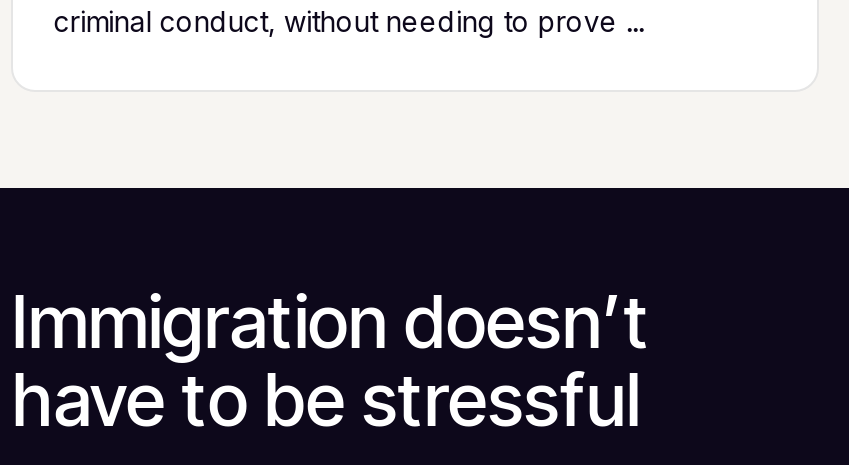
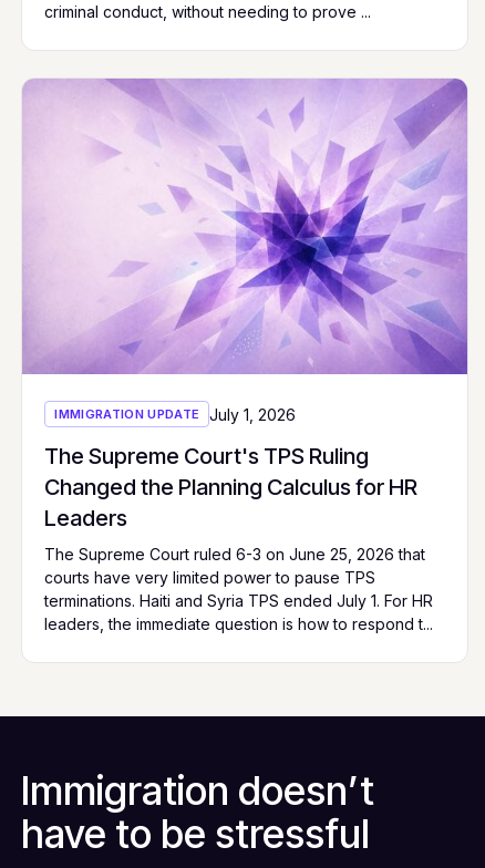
none -> [21,77,468,633] [image] | IMMIGRATION UPDATE | July 1, 2026 | The Supreme Court's TPS Ruling | Changed the Planning Calculus for HR | Leaders | The Supreme Court ruled 6-3 on June 25, 2026 that | courts have very limited power to pause TPS | terminations. Haiti and Syria TPS ended July 1. For HR | leaders, the immediate question is how to respond t...

